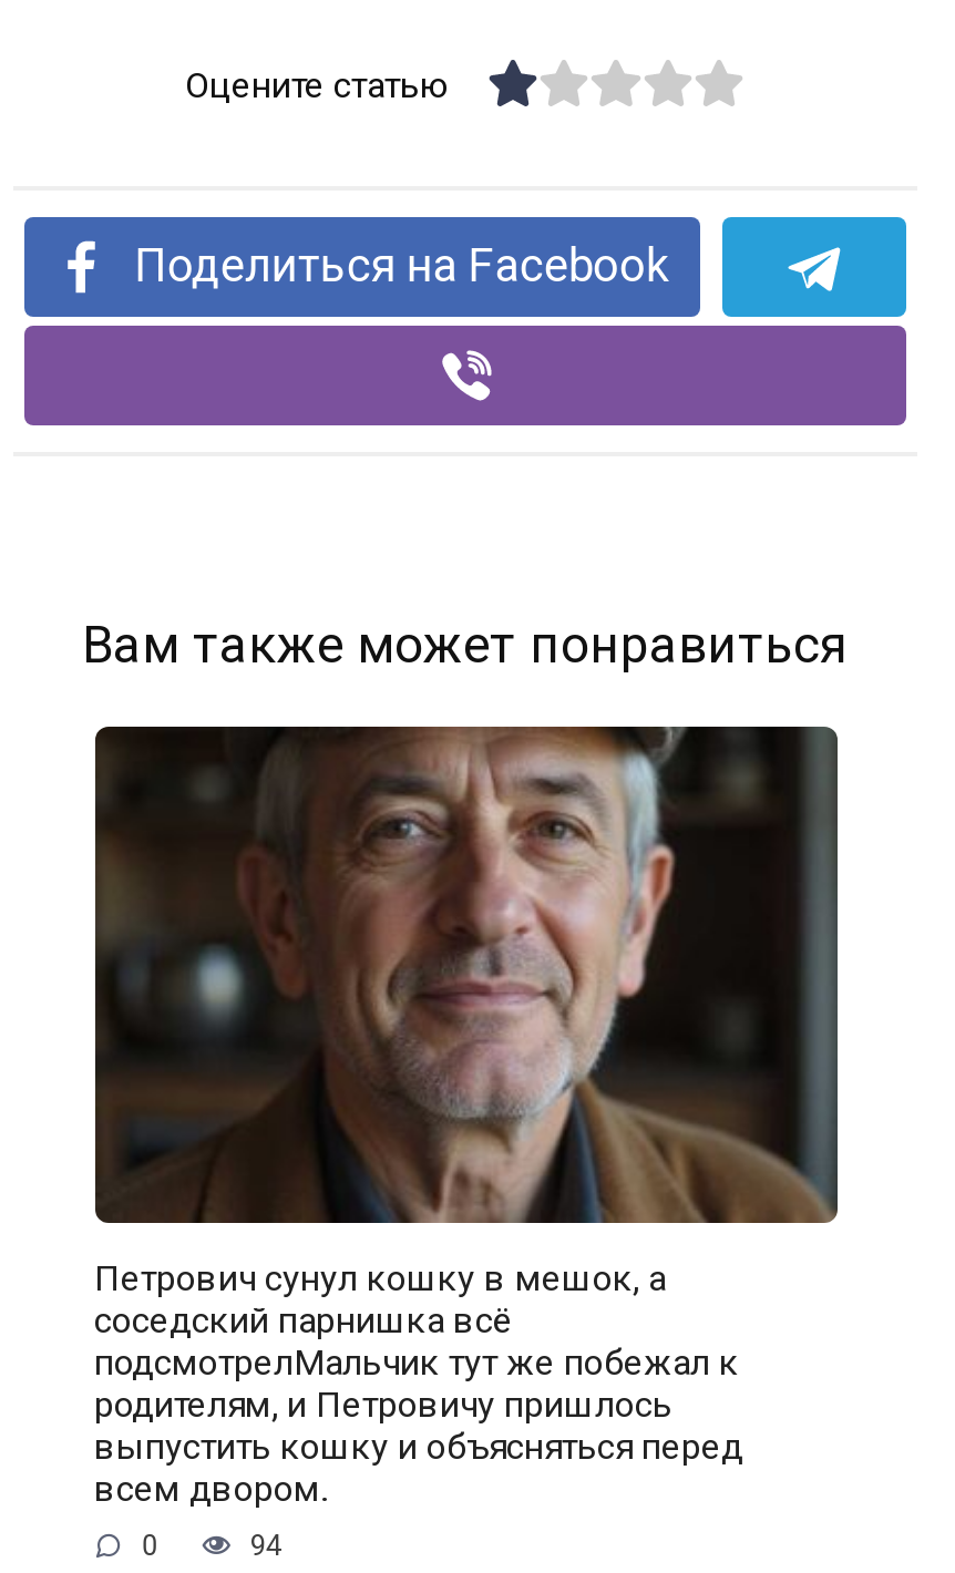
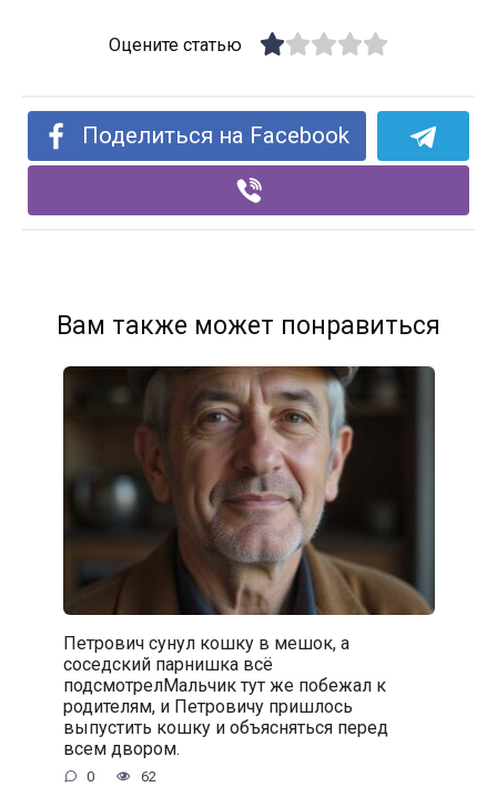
[250,1529,281,1562] 94 -> [141,768,156,785] 62

